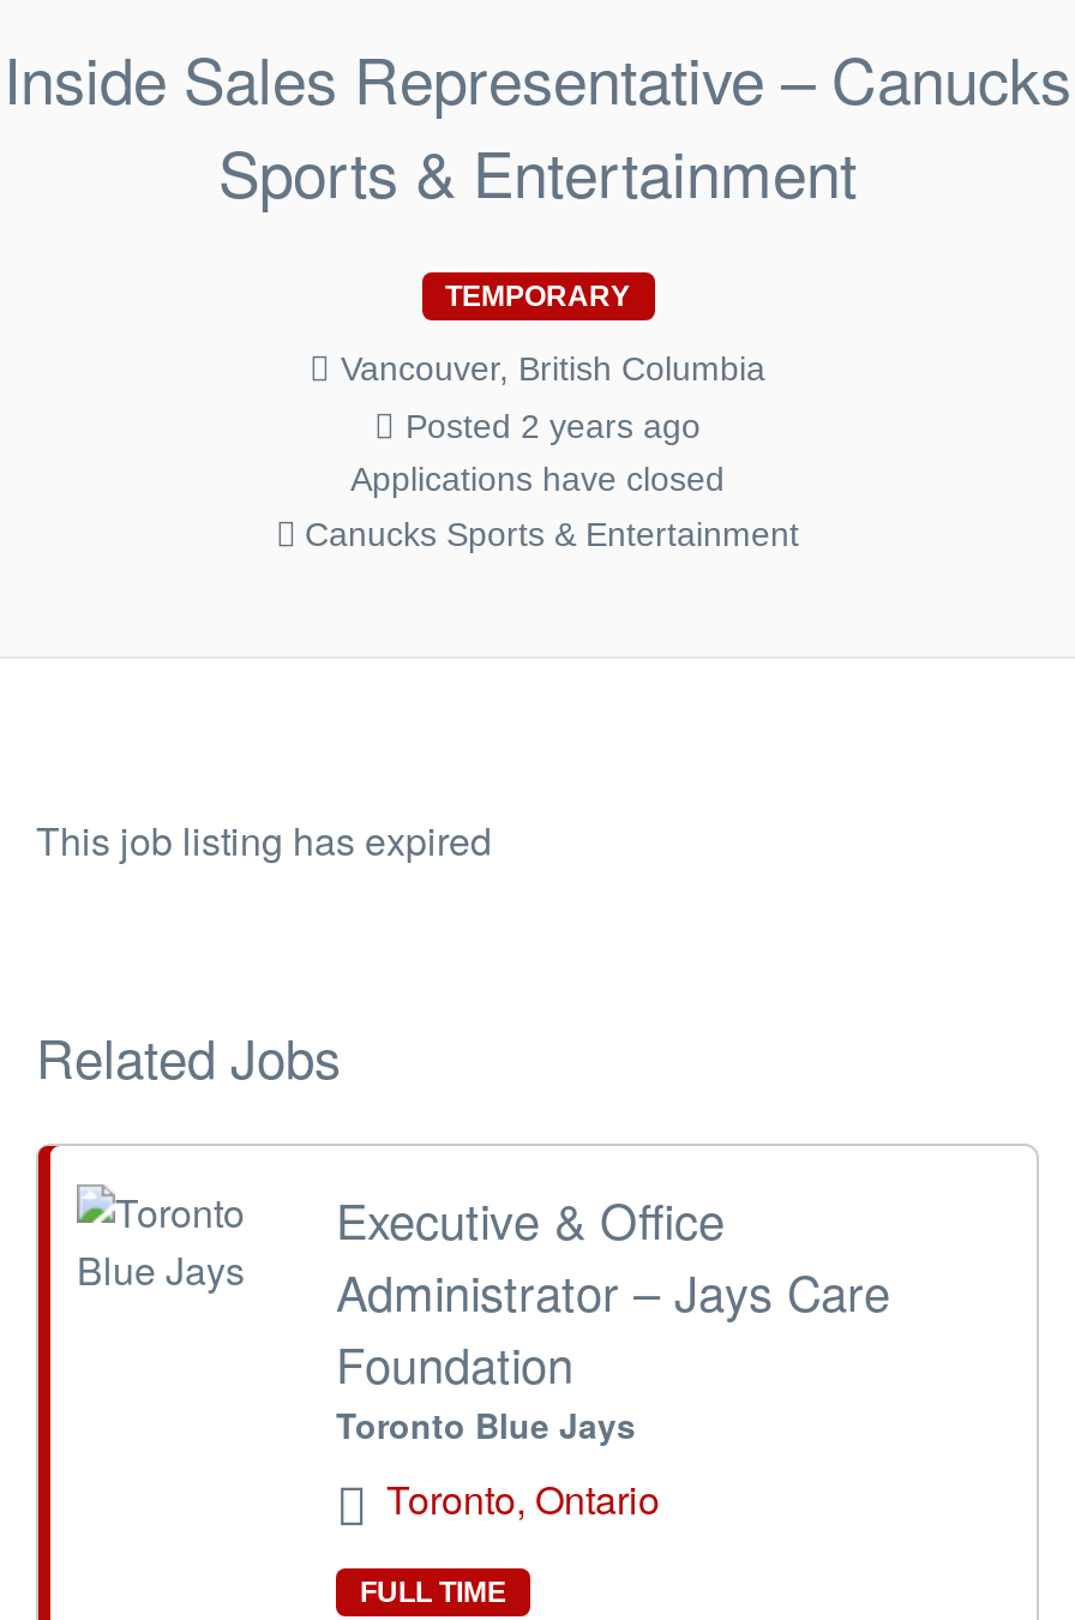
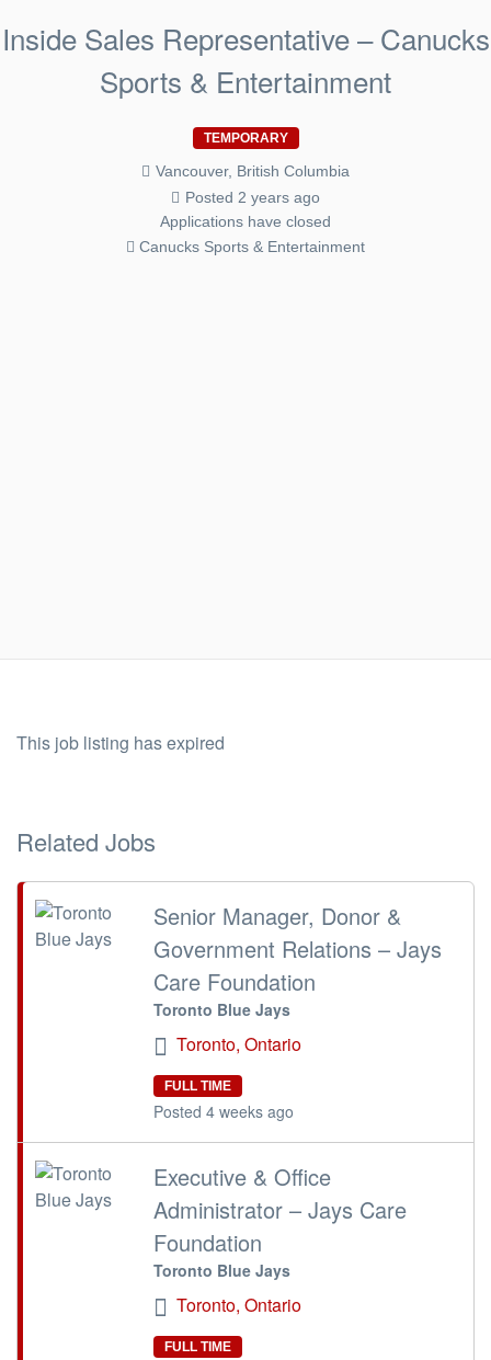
none -> [153,900,442,1122] Senior Manager, Donor & | Government Relations – Jays | Care Foundation | Toronto Blue Jays | Toronto, Ontario | FULL TIME | Posted 4 weeks ago

